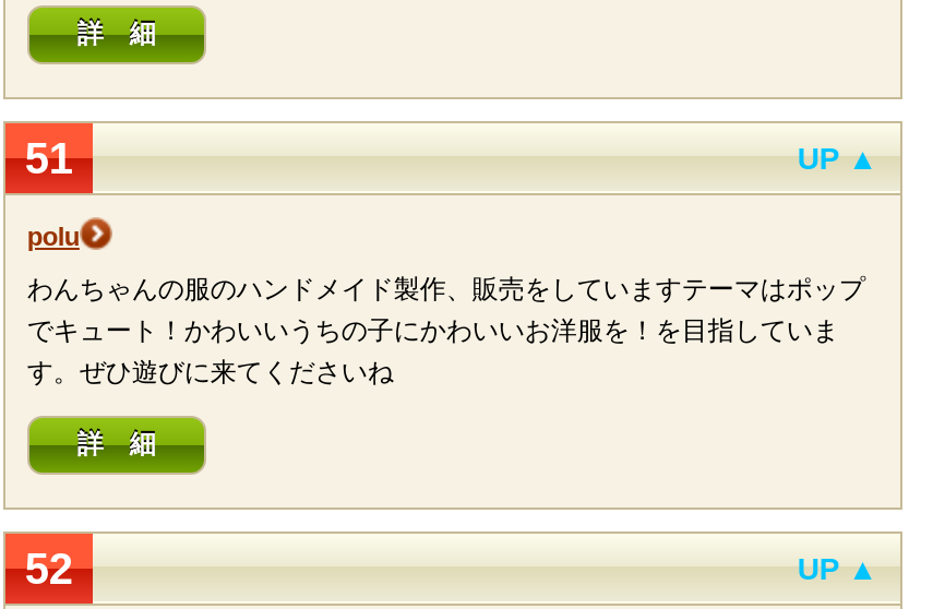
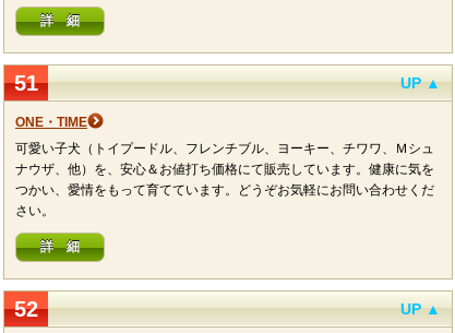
[27,222,79,252] polu -> [15,115,87,130] ONE・TIME
[27,274,865,387] わんちゃんの服のハンドメイド製作、販売をしていますテーマはポップ | でキュート！かわいいうちの子にかわいいお洋服を！を目指していま | す。ぜひ遊びに来てくださいね -> [15,141,434,218] 可愛い子犬（トイプードル、フレンチブル、ヨーキー、チワワ、Ｍシュ | ナウザ、他）を、安心＆お値打ち価格にて販売しています。健康に気を | つかい、愛情をもって育てています。どうぞお気軽にお問い合わせくだ | さい。

